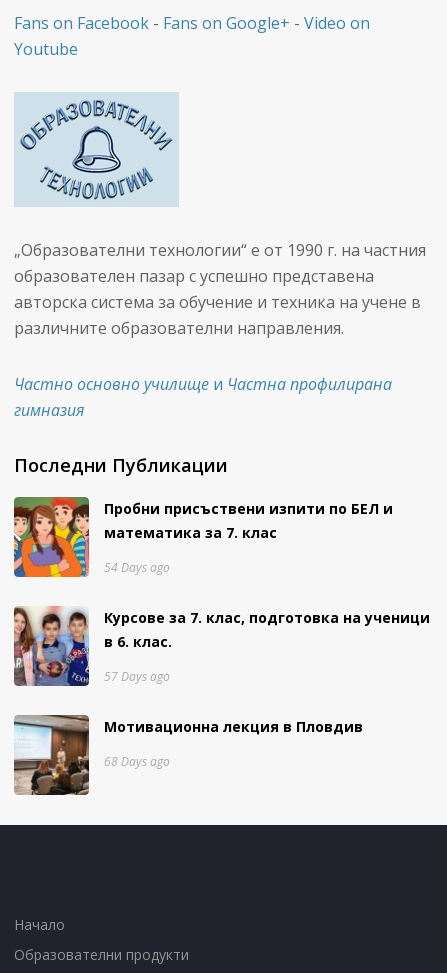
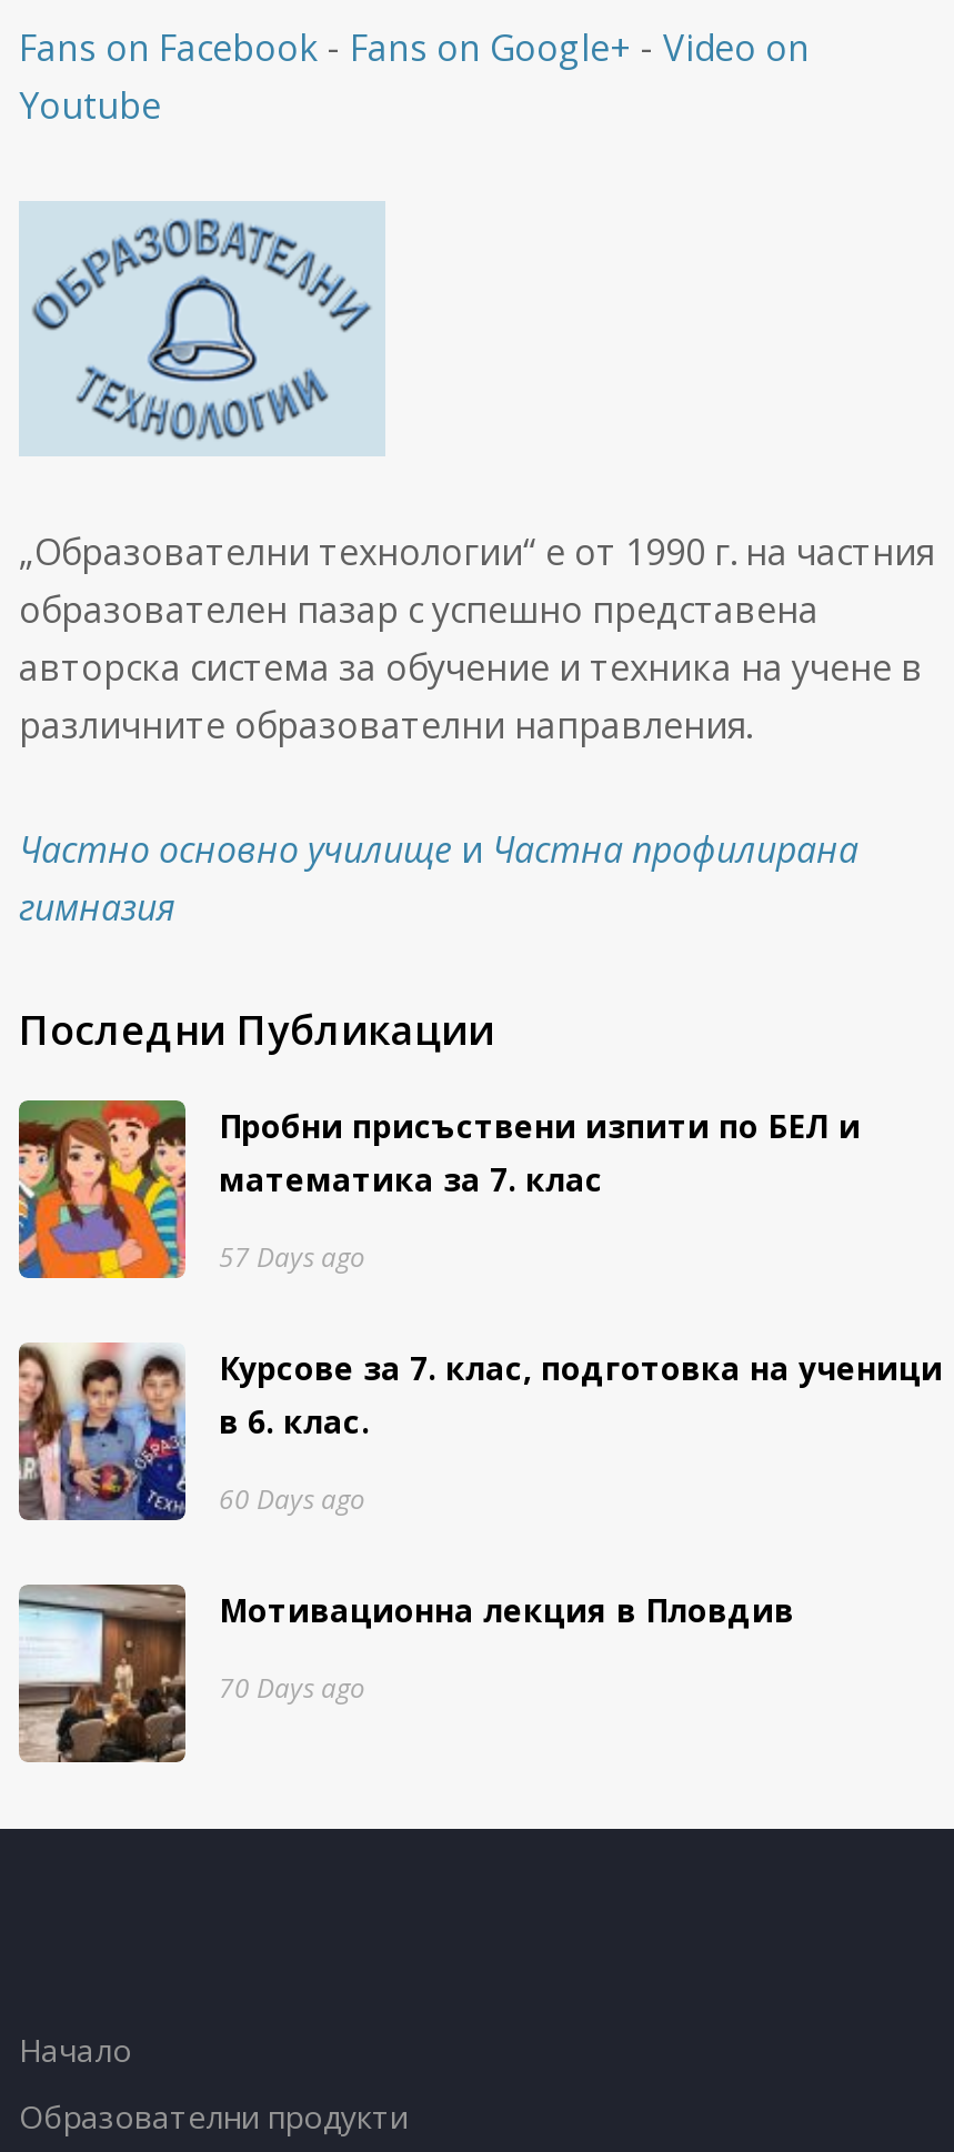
[104,559,170,576] 54 Days ago -> [219,1238,365,1276] 57 Days ago
[104,668,170,685] 57 Days ago -> [219,1480,365,1518] 60 Days ago
[104,753,170,770] 68 Days ago -> [219,1669,365,1707] 70 Days ago

